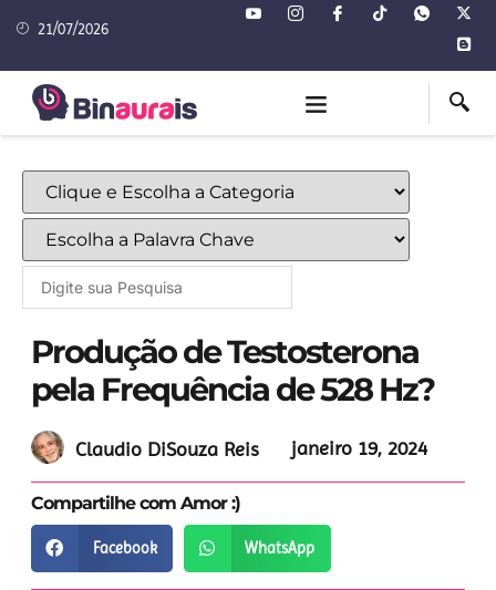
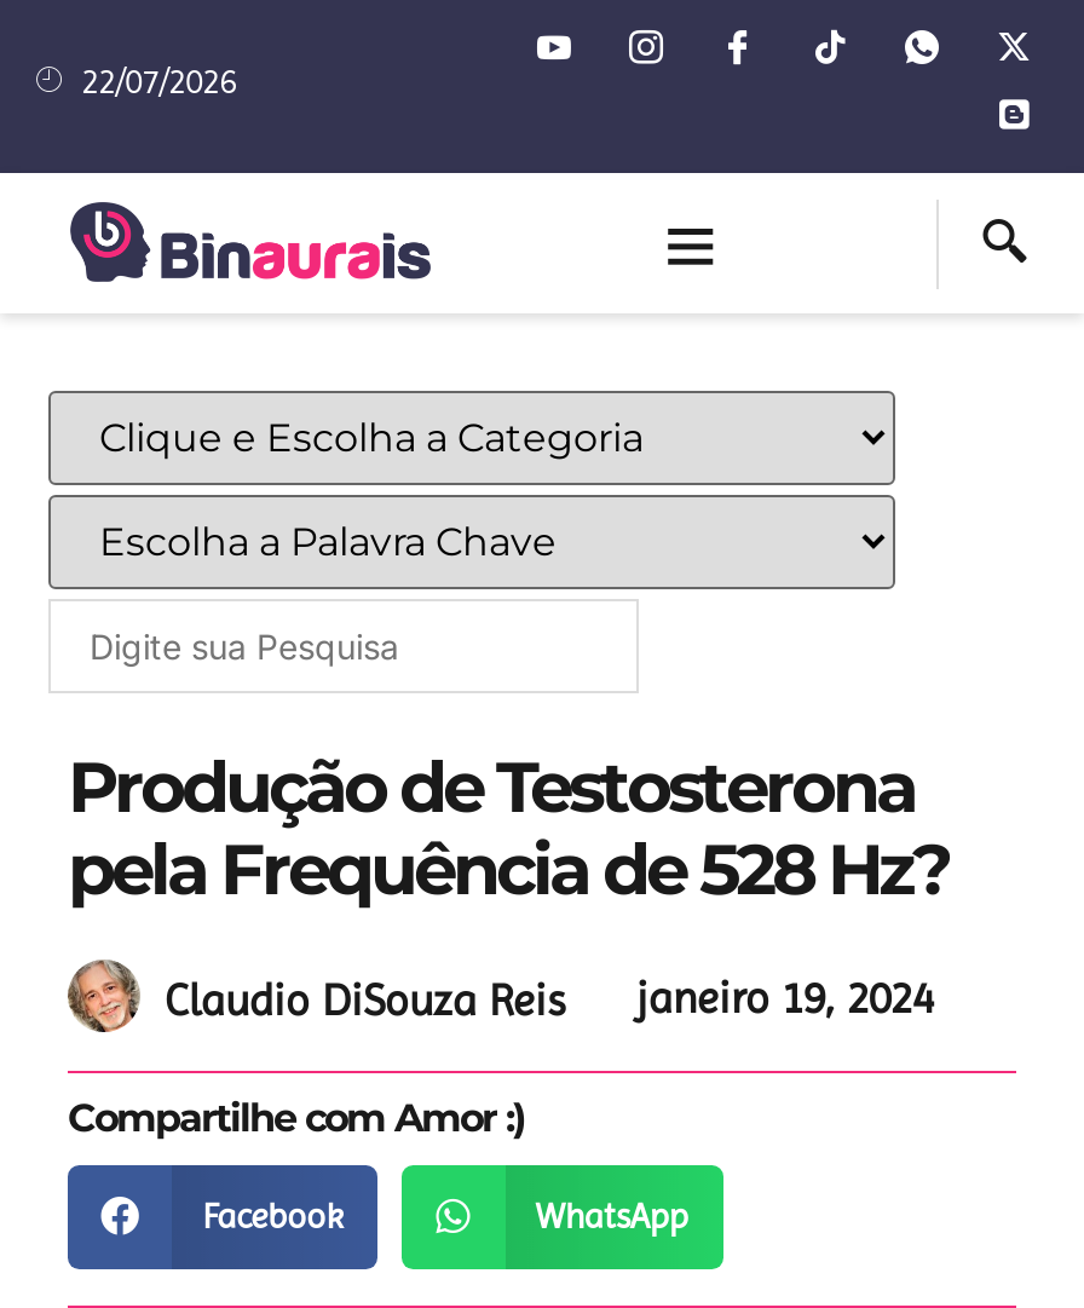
[37,19,108,37] 21/07/2026 -> [82,60,237,99] 22/07/2026

